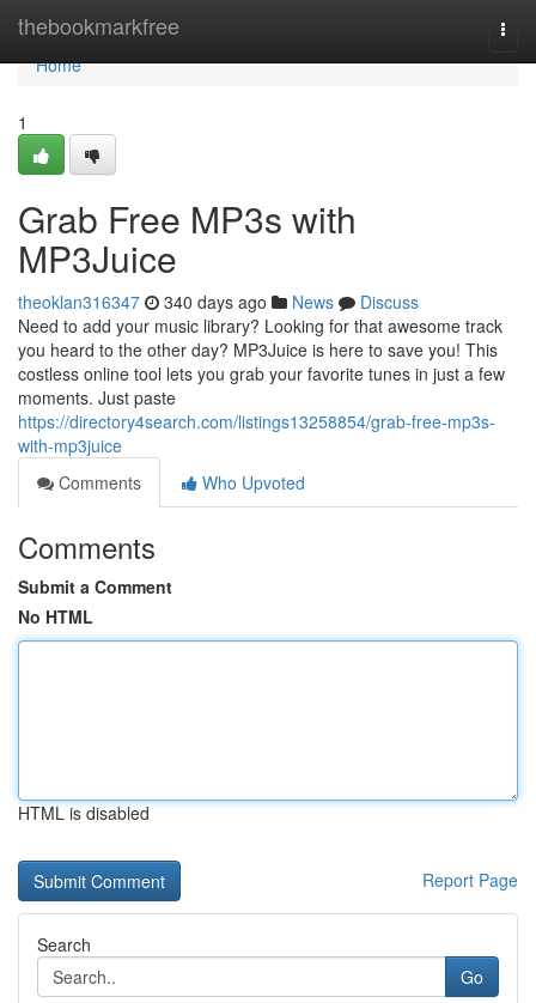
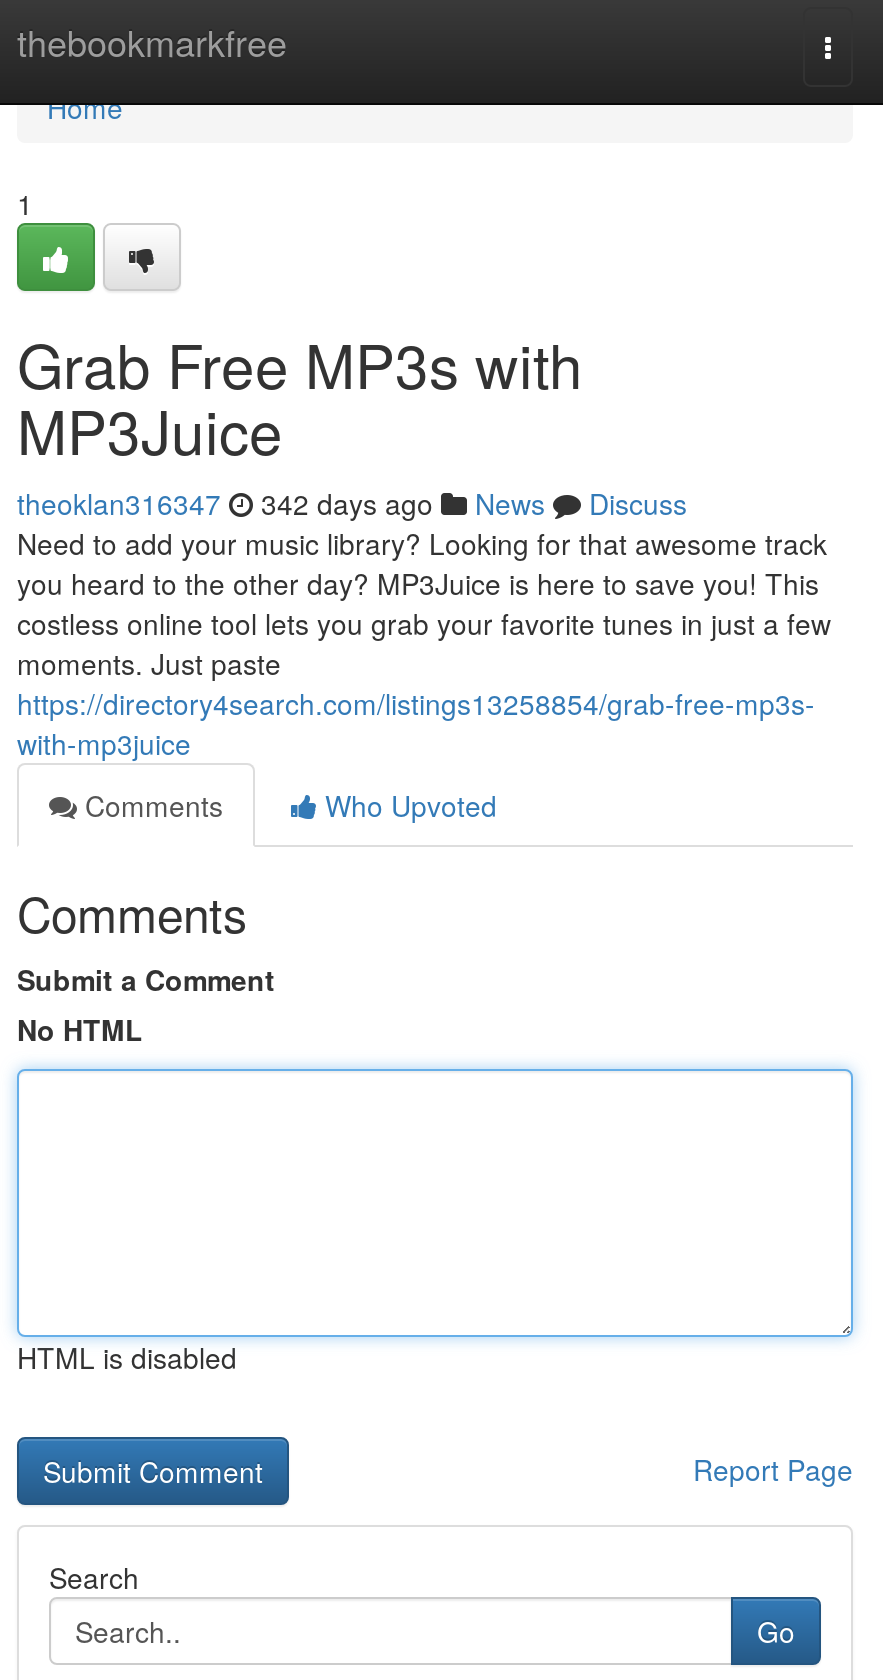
[18,290,419,314] theoklan316347 340 days ago News Discuss -> [17,483,687,523] theoklan316347 342 days ago News Discuss

